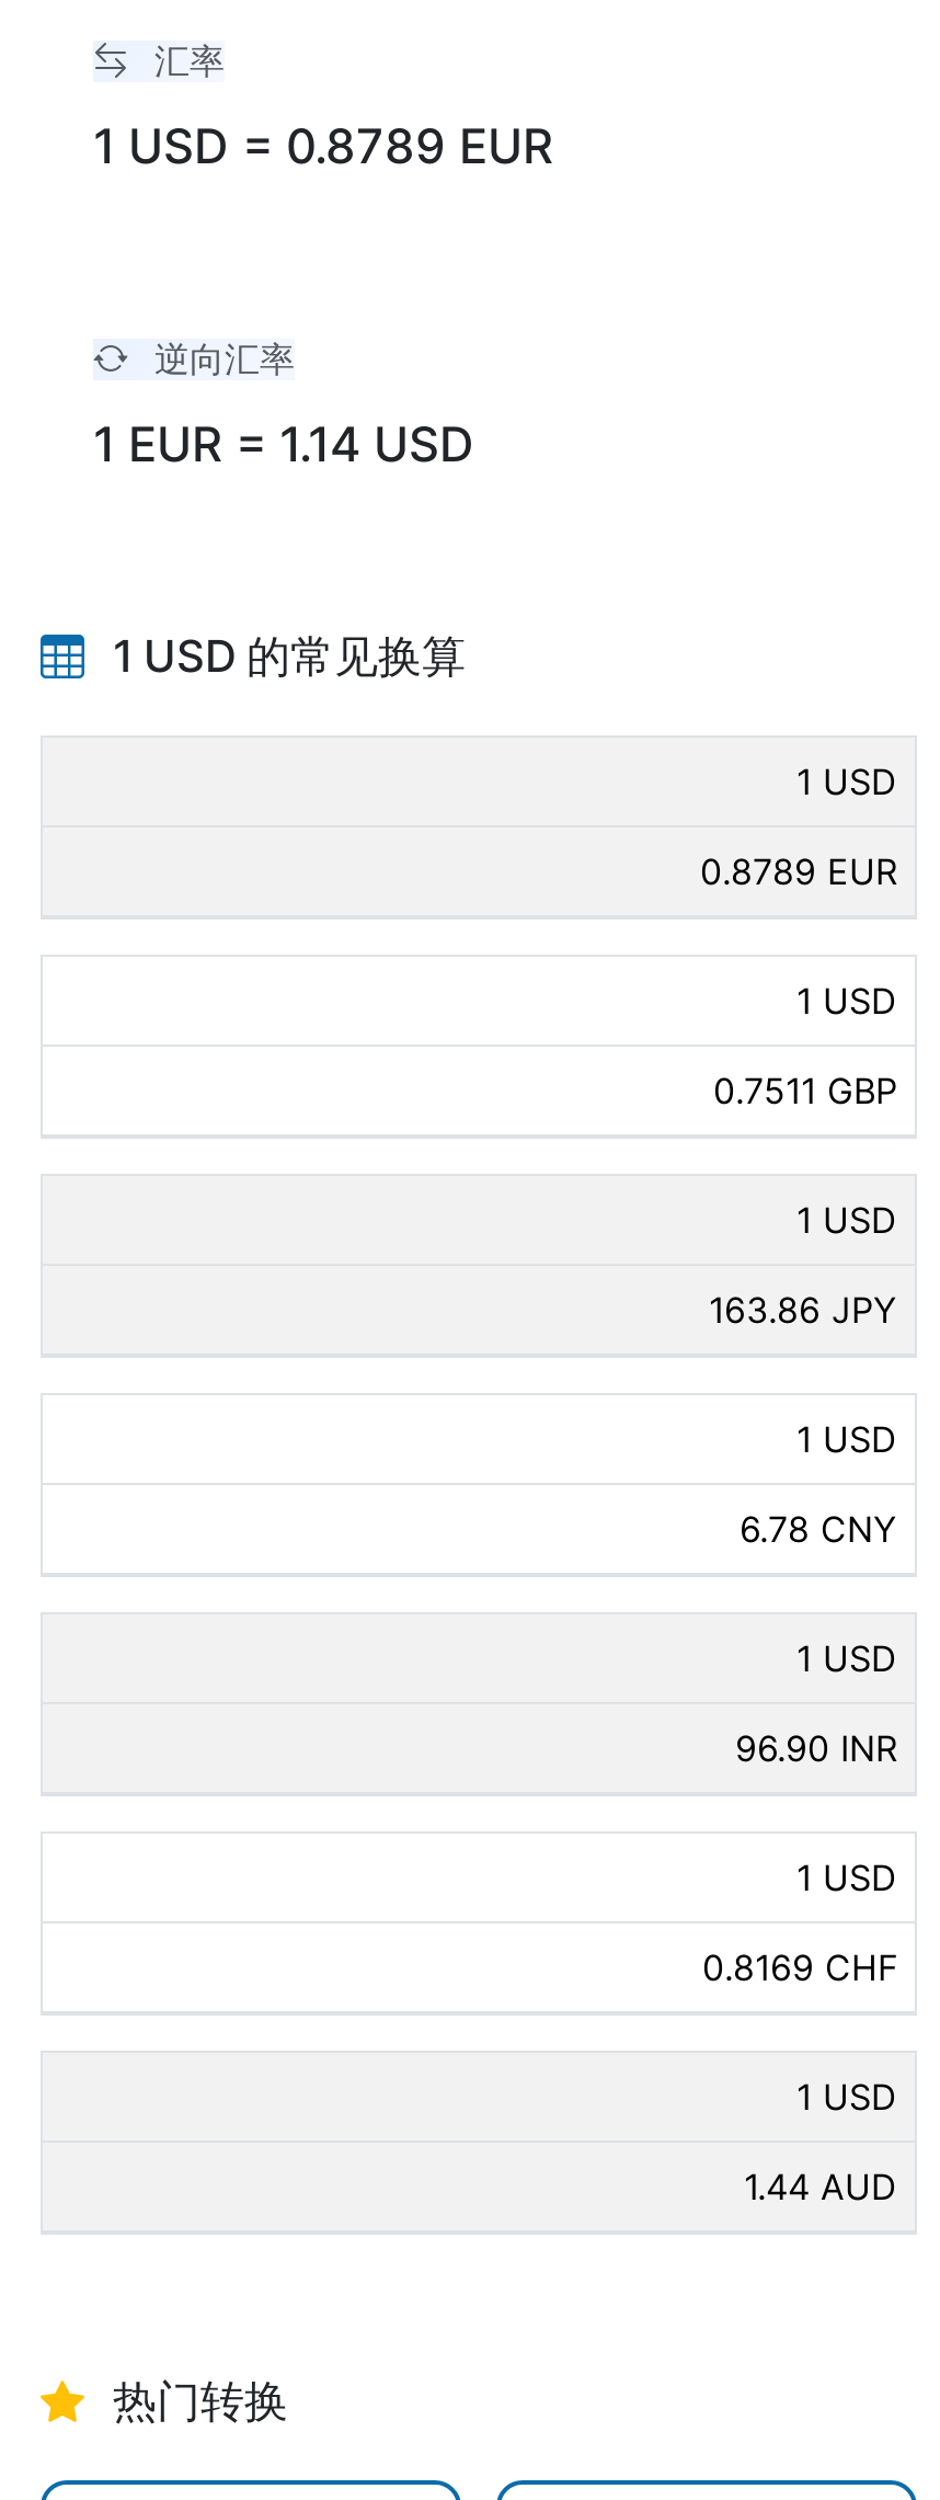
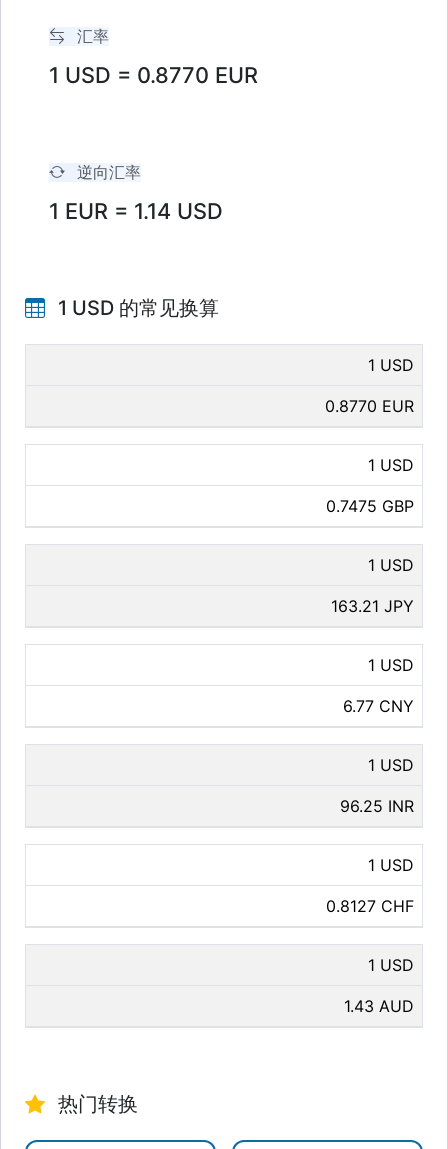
[93,118,553,175] 1 USD = 0.8789 EUR -> [49,62,258,88] 1 USD = 0.8770 EUR
[700,850,897,894] 0.8789 EUR -> [325,396,414,416] 0.8770 EUR
[713,1069,897,1113] 0.7511 GBP -> [326,496,414,516] 0.7475 GBP
[709,1289,897,1333] 163.86 JPY -> [331,596,414,616] 163.21 JPY
[740,1508,897,1552] 6.78 CNY -> [343,696,414,716] 6.77 CNY
[735,1727,897,1771] 96.90 INR -> [340,796,414,816] 96.25 INR
[702,1946,897,1990] 0.8169 CHF -> [326,896,414,916] 0.8127 CHF
[744,2165,897,2209] 1.44 AUD -> [344,996,414,1016] 1.43 AUD

